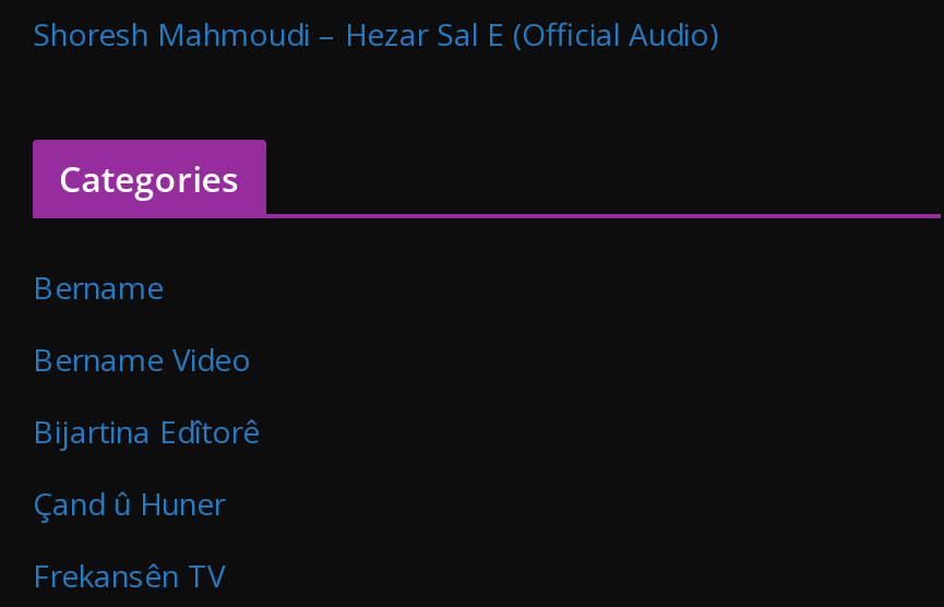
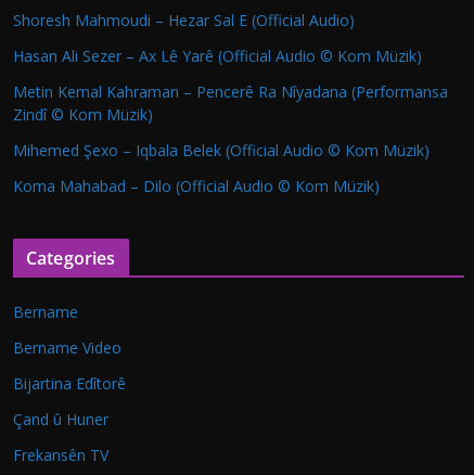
none -> [13,46,448,197] Hasan Ali Sezer – Ax Lê Yarê (Official Audio © Kom Müzik) | Metin Kemal Kahraman – Pencerê Ra Nîyadana (Performansa | Zindî © Kom Müzik) | Mihemed Şexo – Iqbala Belek (Official Audio © Kom Müzik) | Koma Mahabad – Dilo (Official Audio © Kom Müzik)

